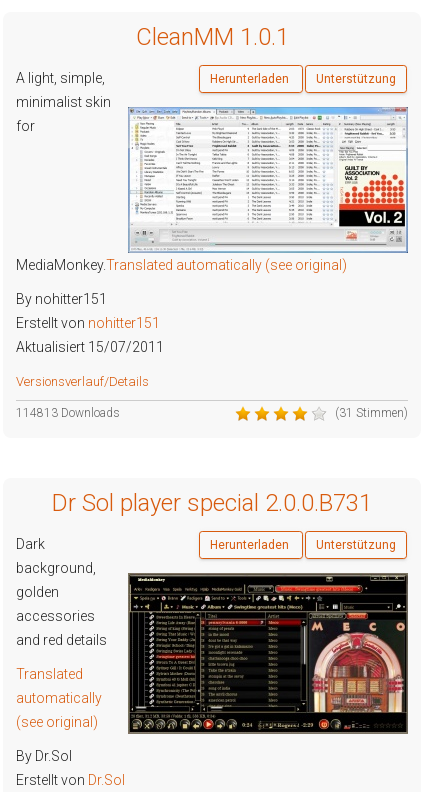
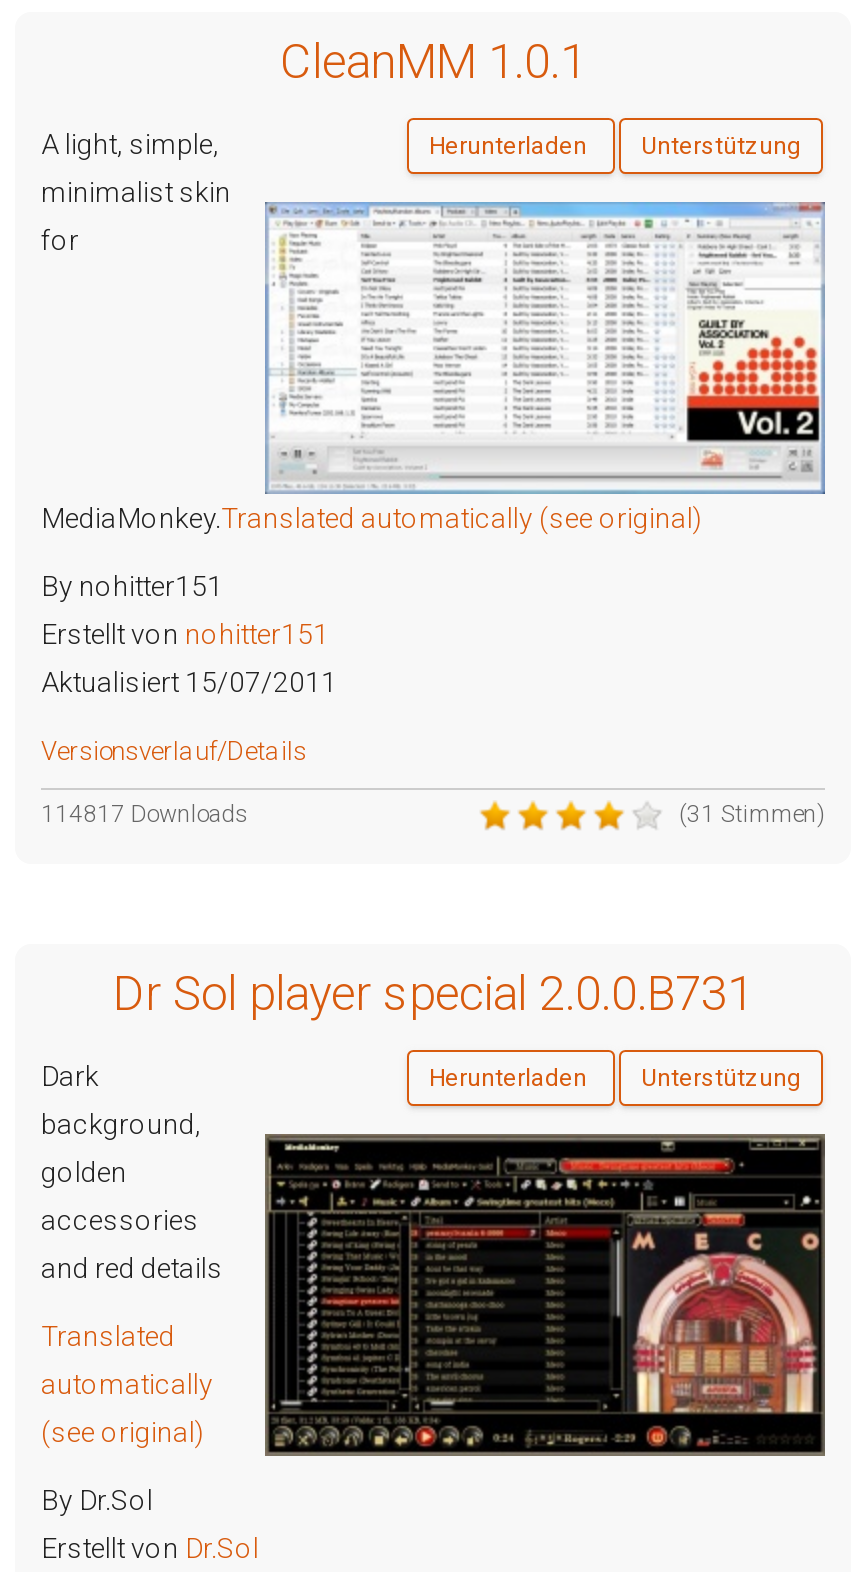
[16,406,120,420] 114813 Downloads -> [41,800,249,828] 114817 Downloads

